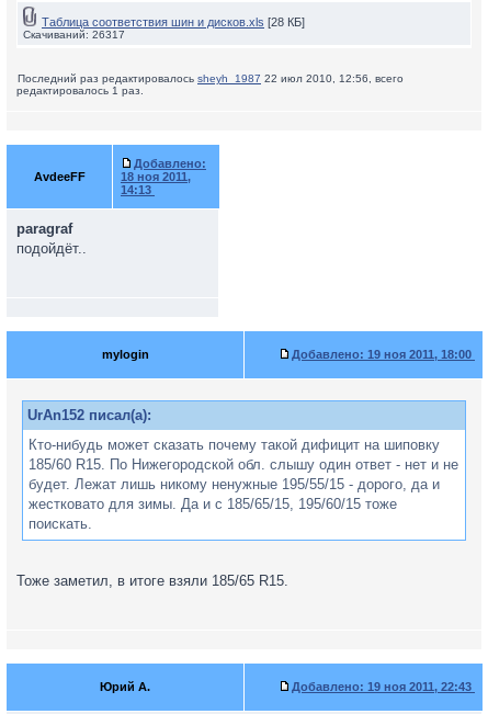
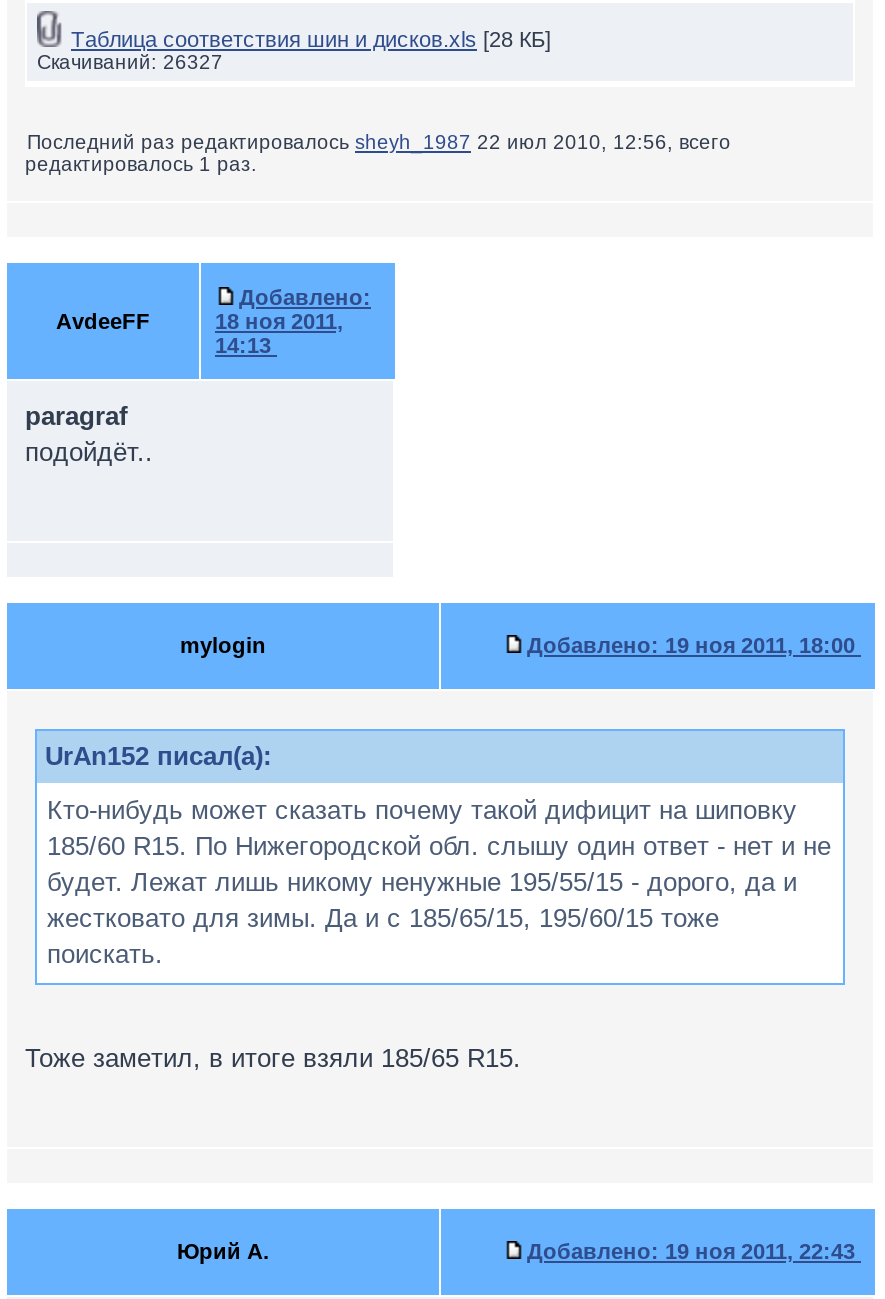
[23,29,125,41] Скачиваний: 26317 -> [37,51,223,73] Скачиваний: 26327

